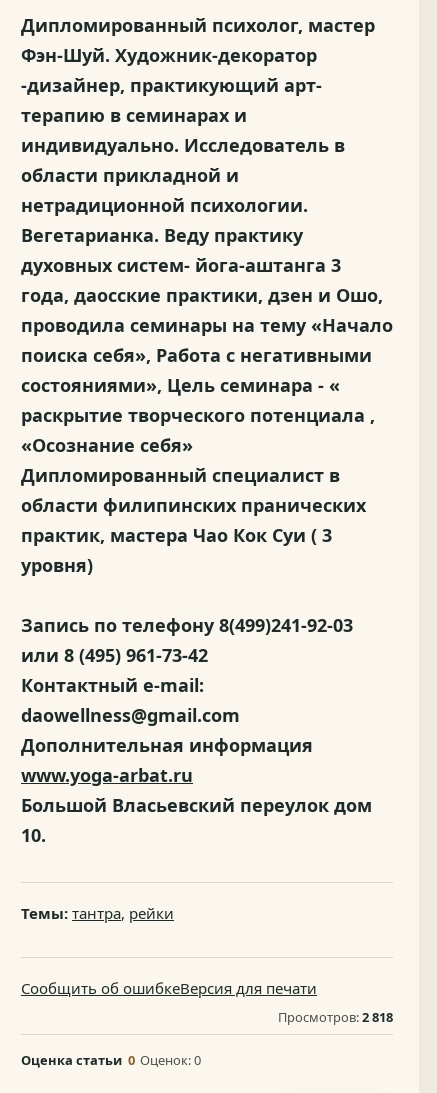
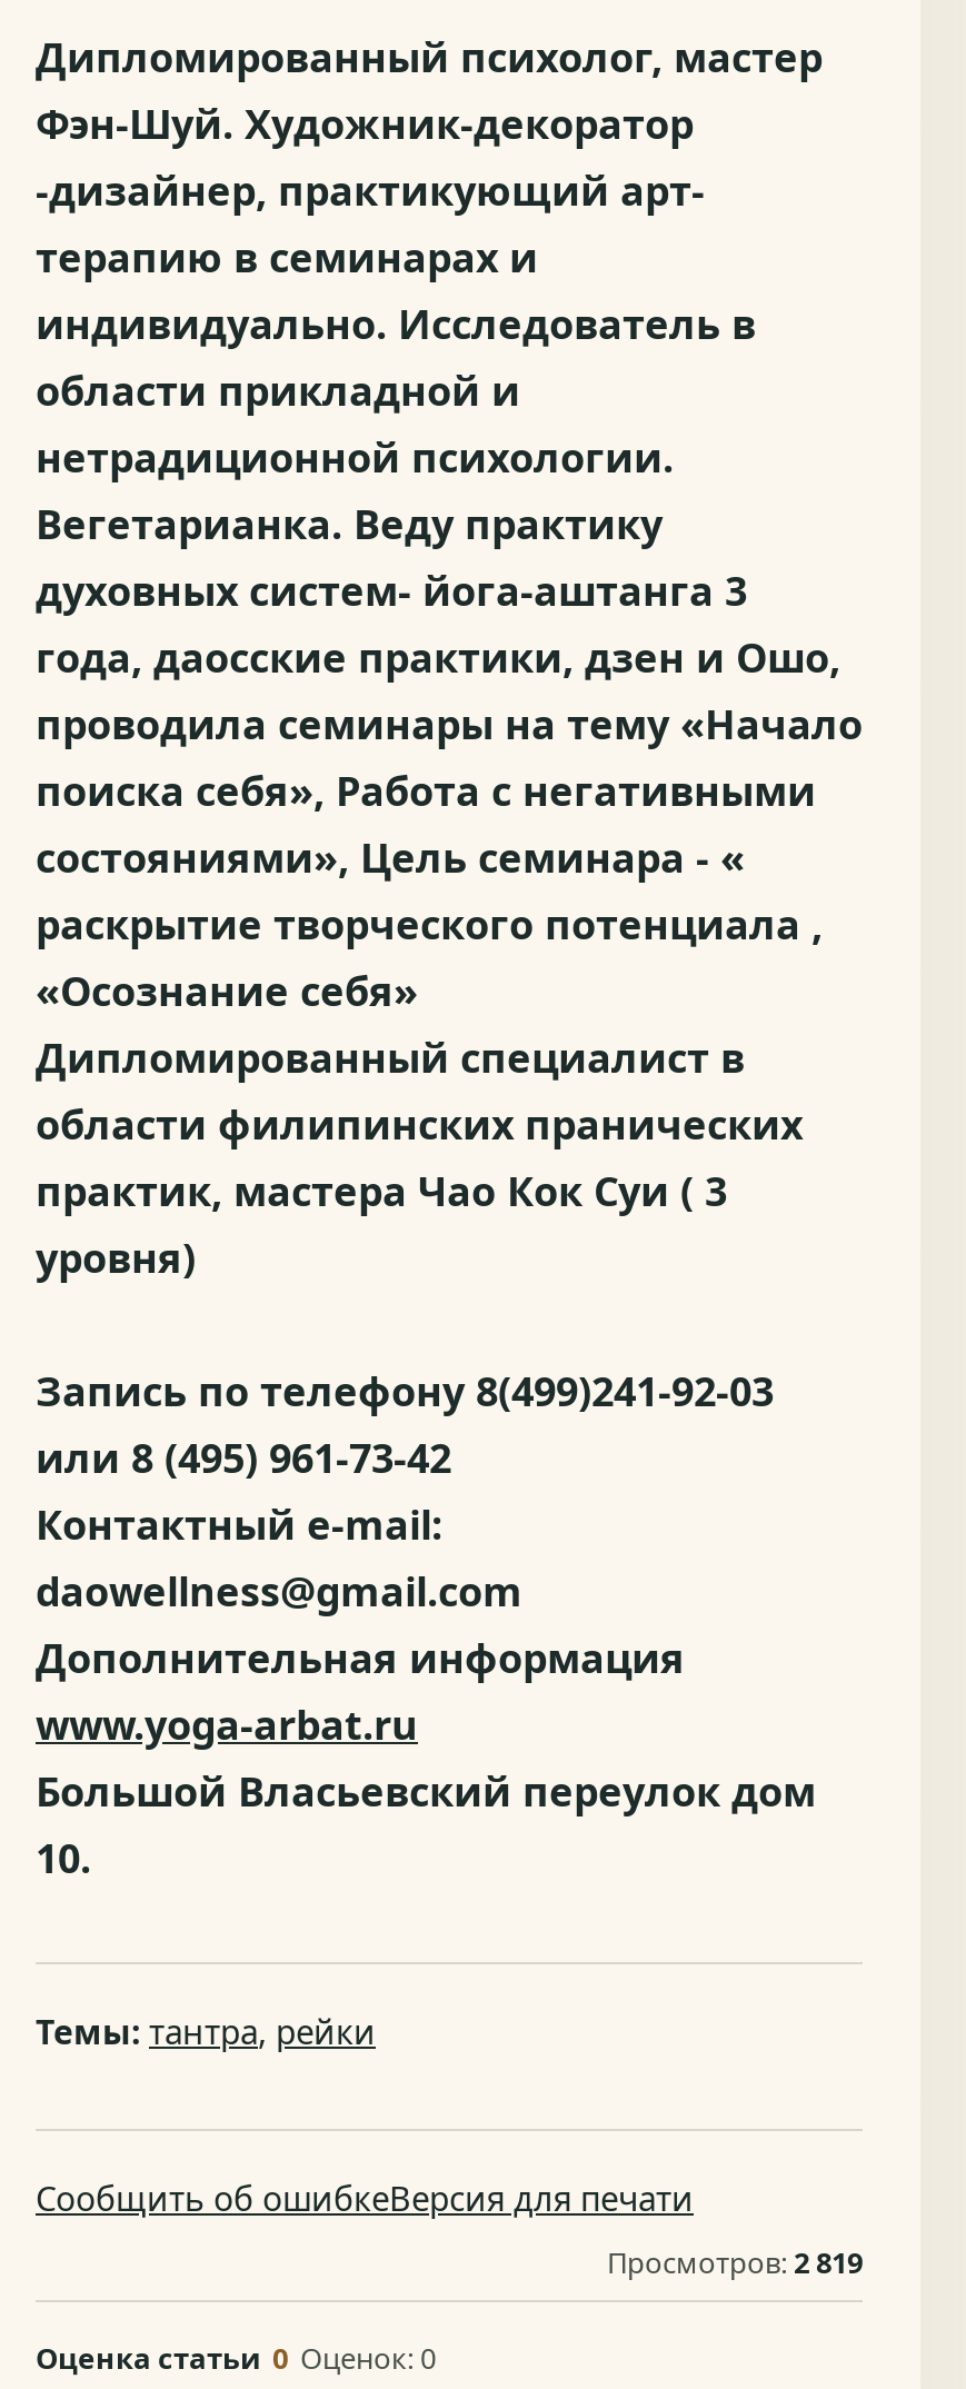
[278,1008,393,1026] Просмотров: 2 818 -> [607,2242,863,2282] Просмотров: 2 819

